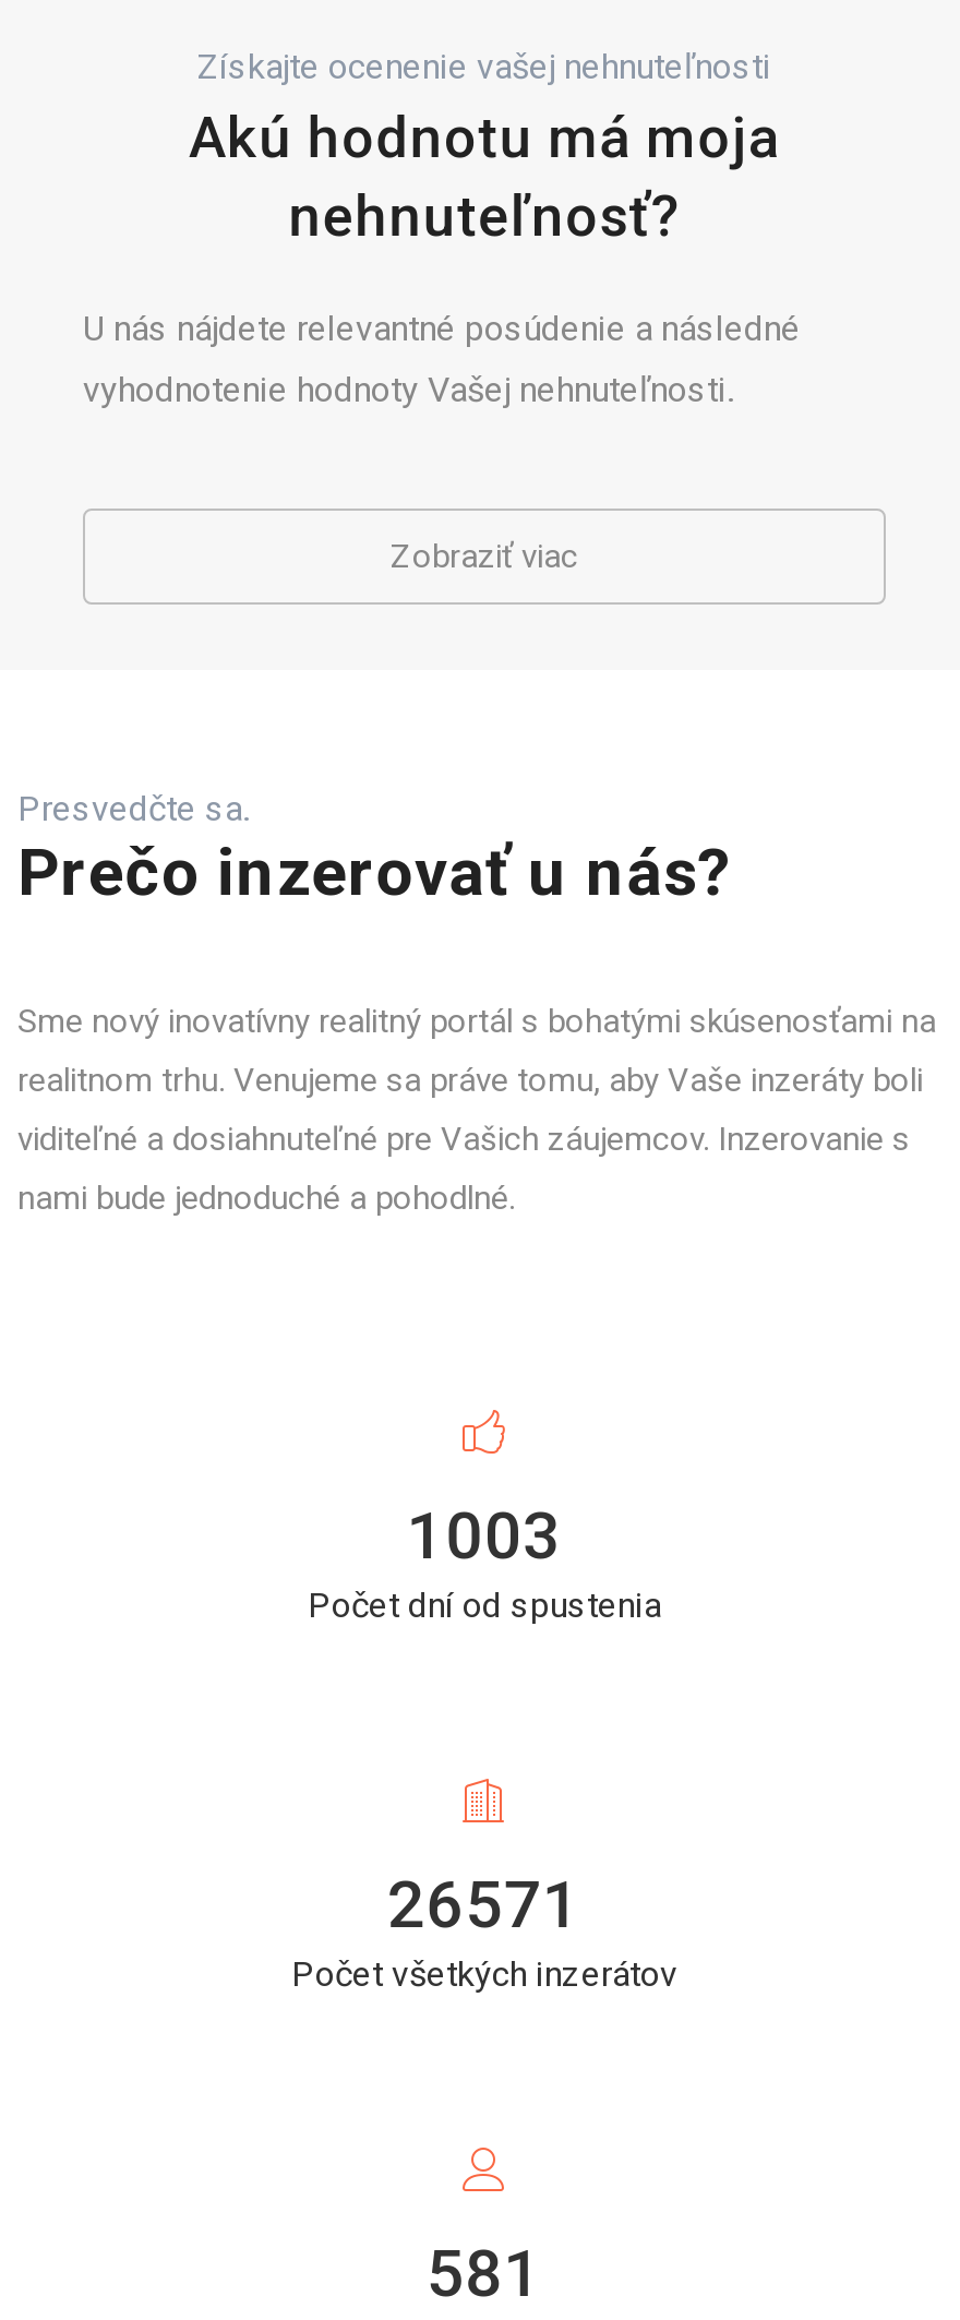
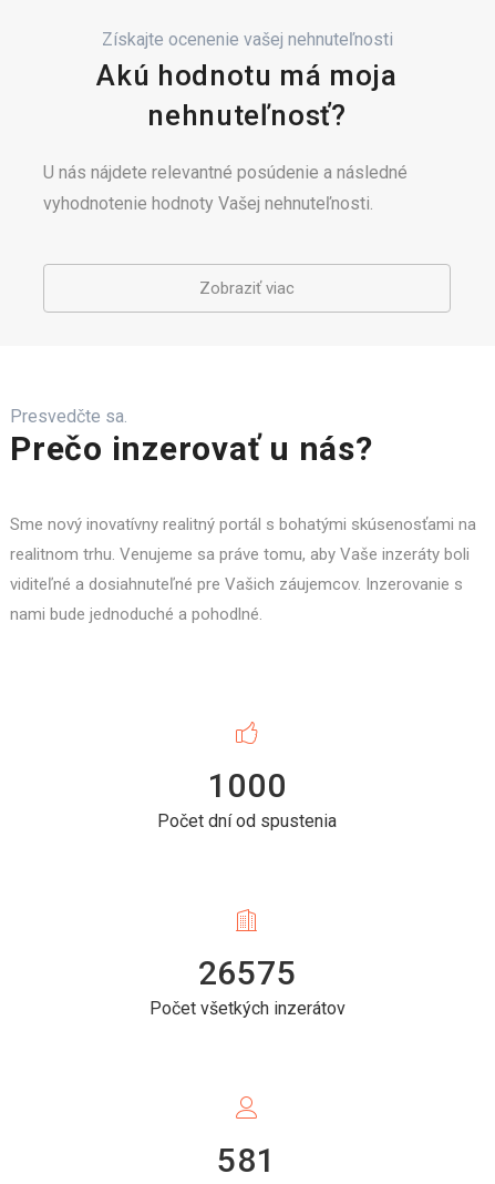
[407,1497,562,1574] 1003 -> [208,766,286,805] 1000
[387,1866,581,1942] 26571 -> [198,953,296,992] 26575

